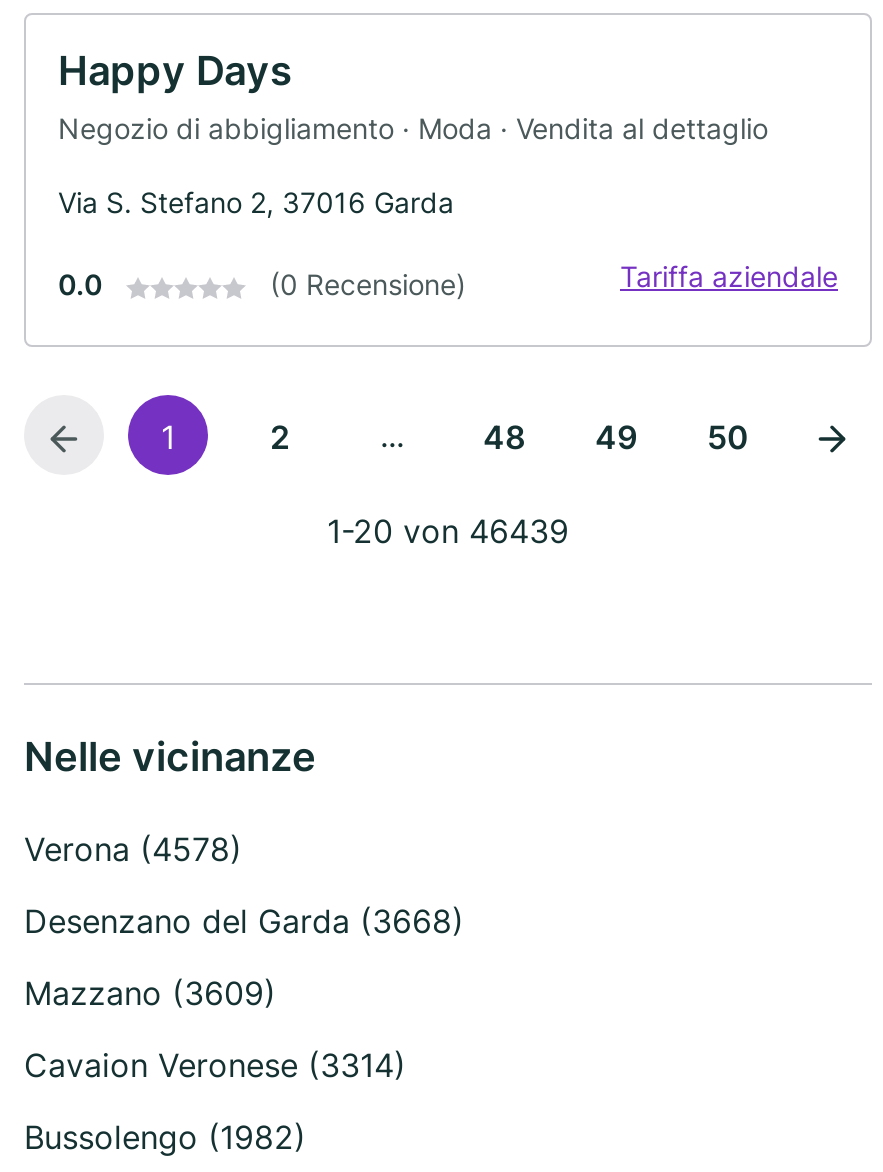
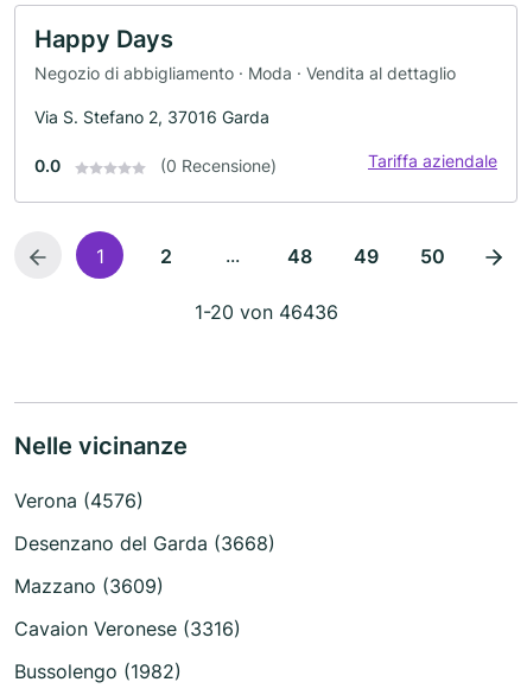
[327,512,569,552] 1-20 von 46439 -> [194,300,338,324] 1-20 von 46436
[24,830,242,870] Verona (4578) -> [14,489,144,513] Verona (4576)
[24,1046,406,1086] Cavaion Veronese (3314) -> [14,617,241,641] Cavaion Veronese (3316)

